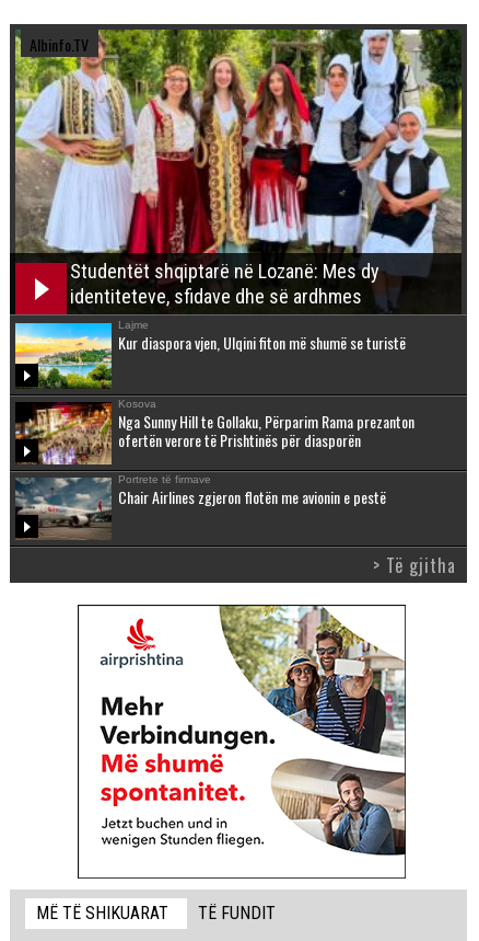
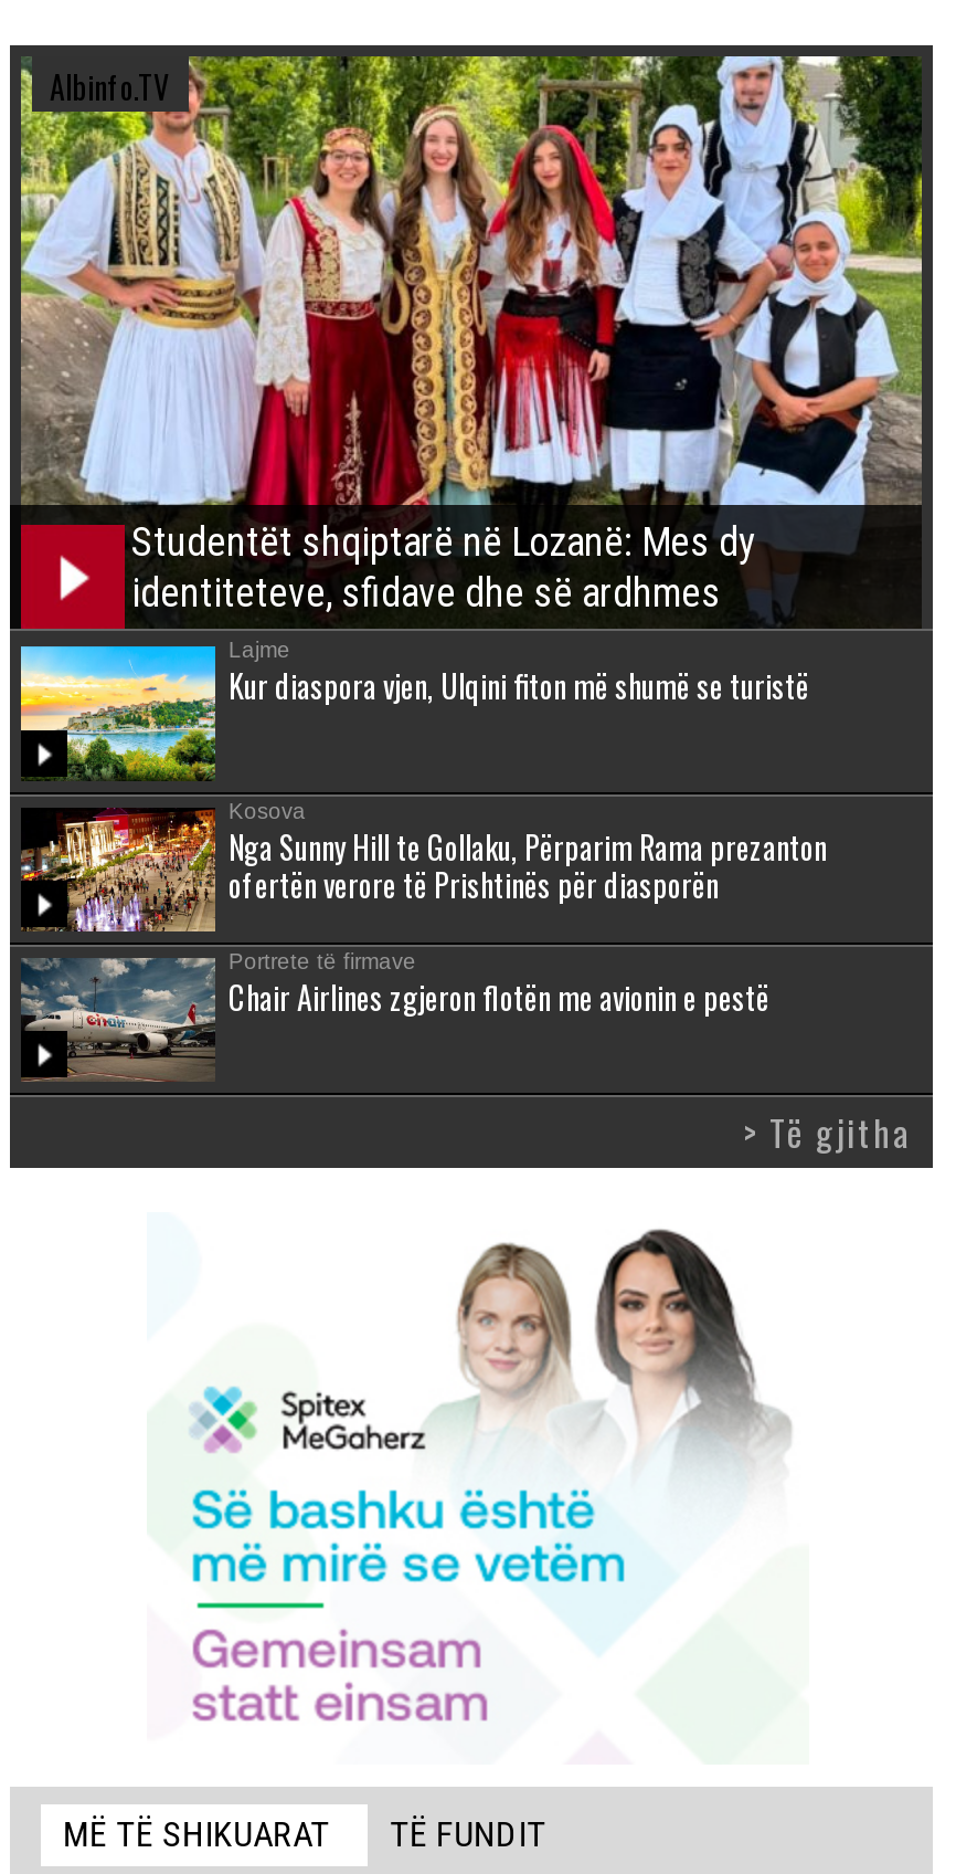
[77,604,407,880] [image] -> [147,1213,809,1766] [image]

